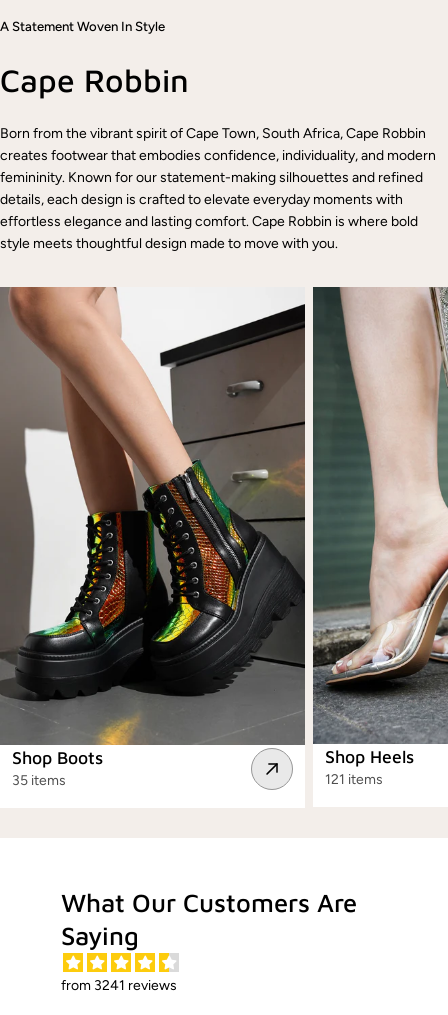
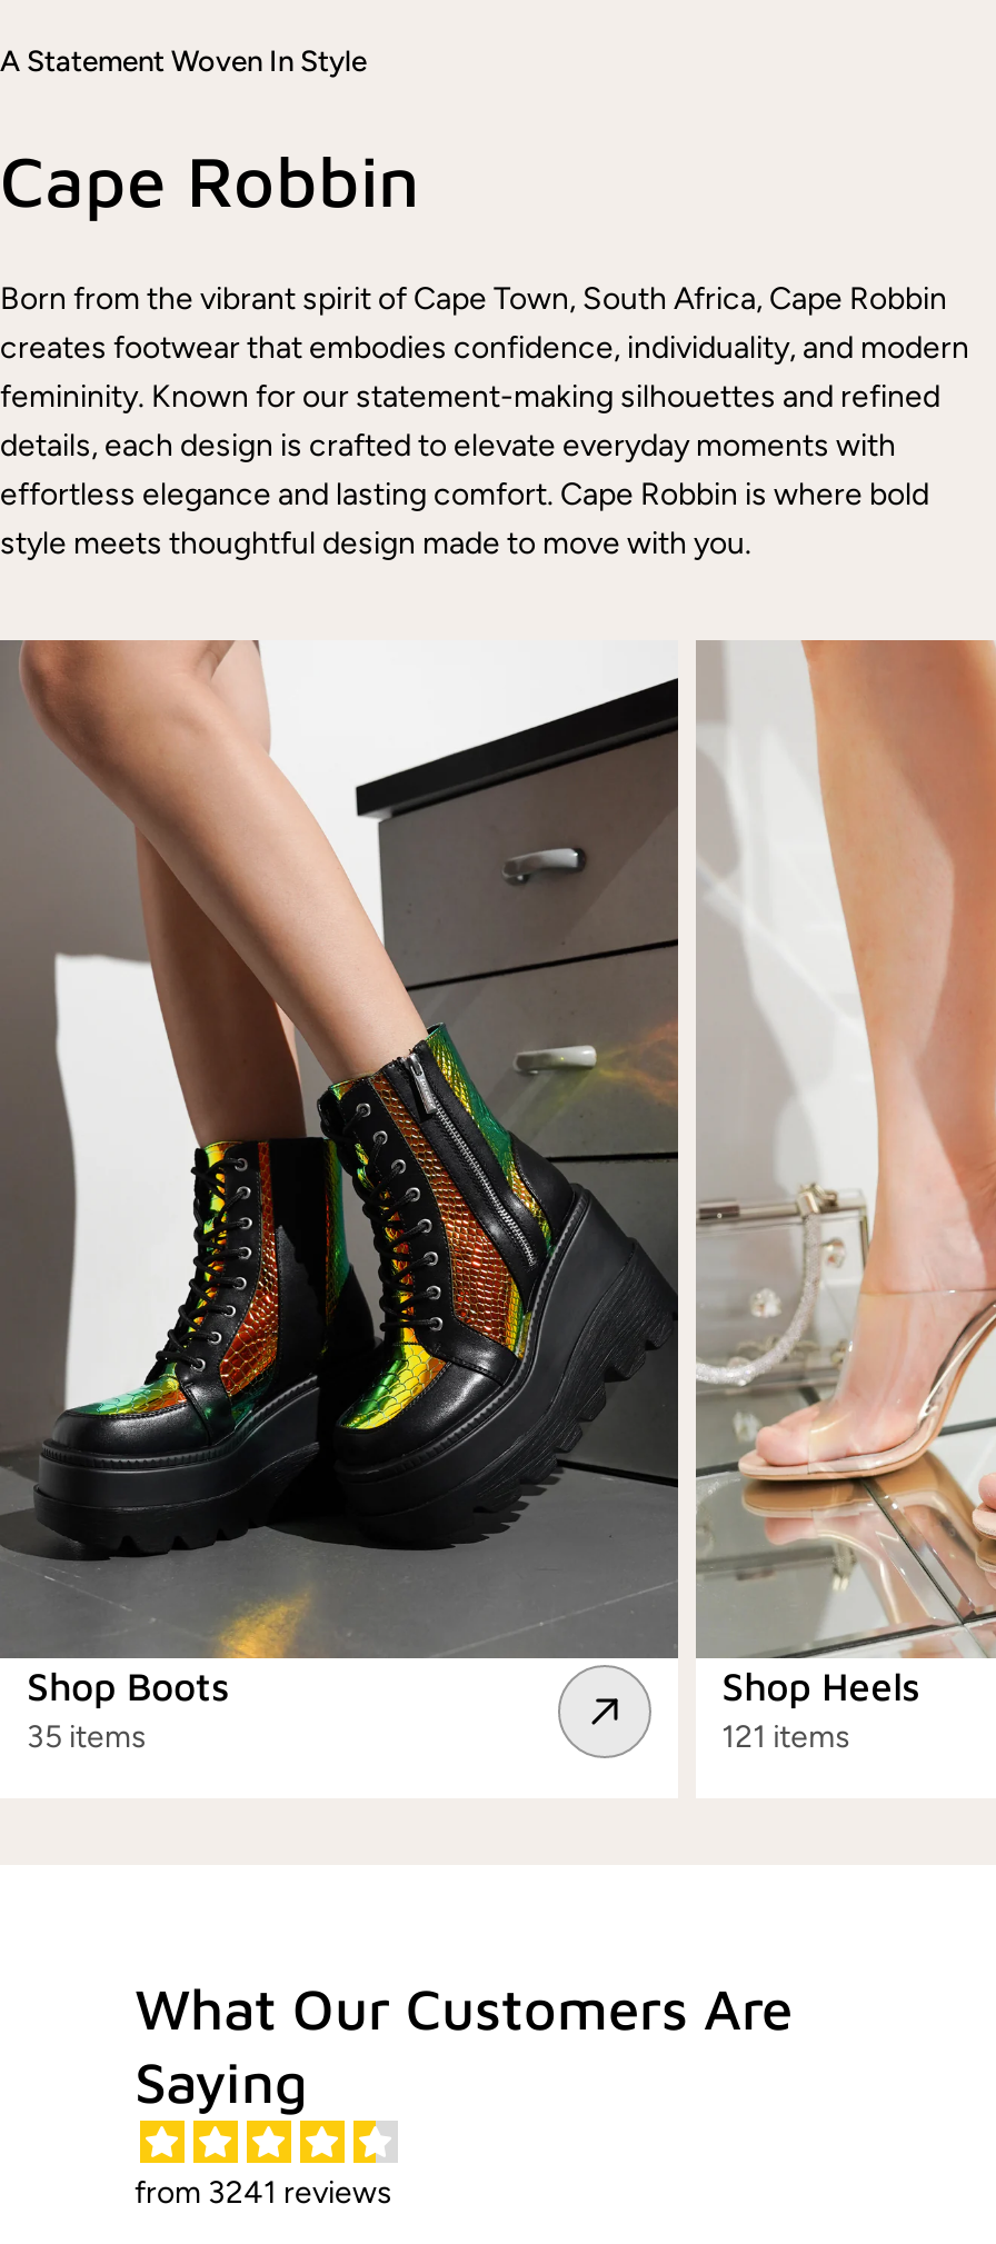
[313,286,445,744] [image] -> [696,640,989,1658] [image]

